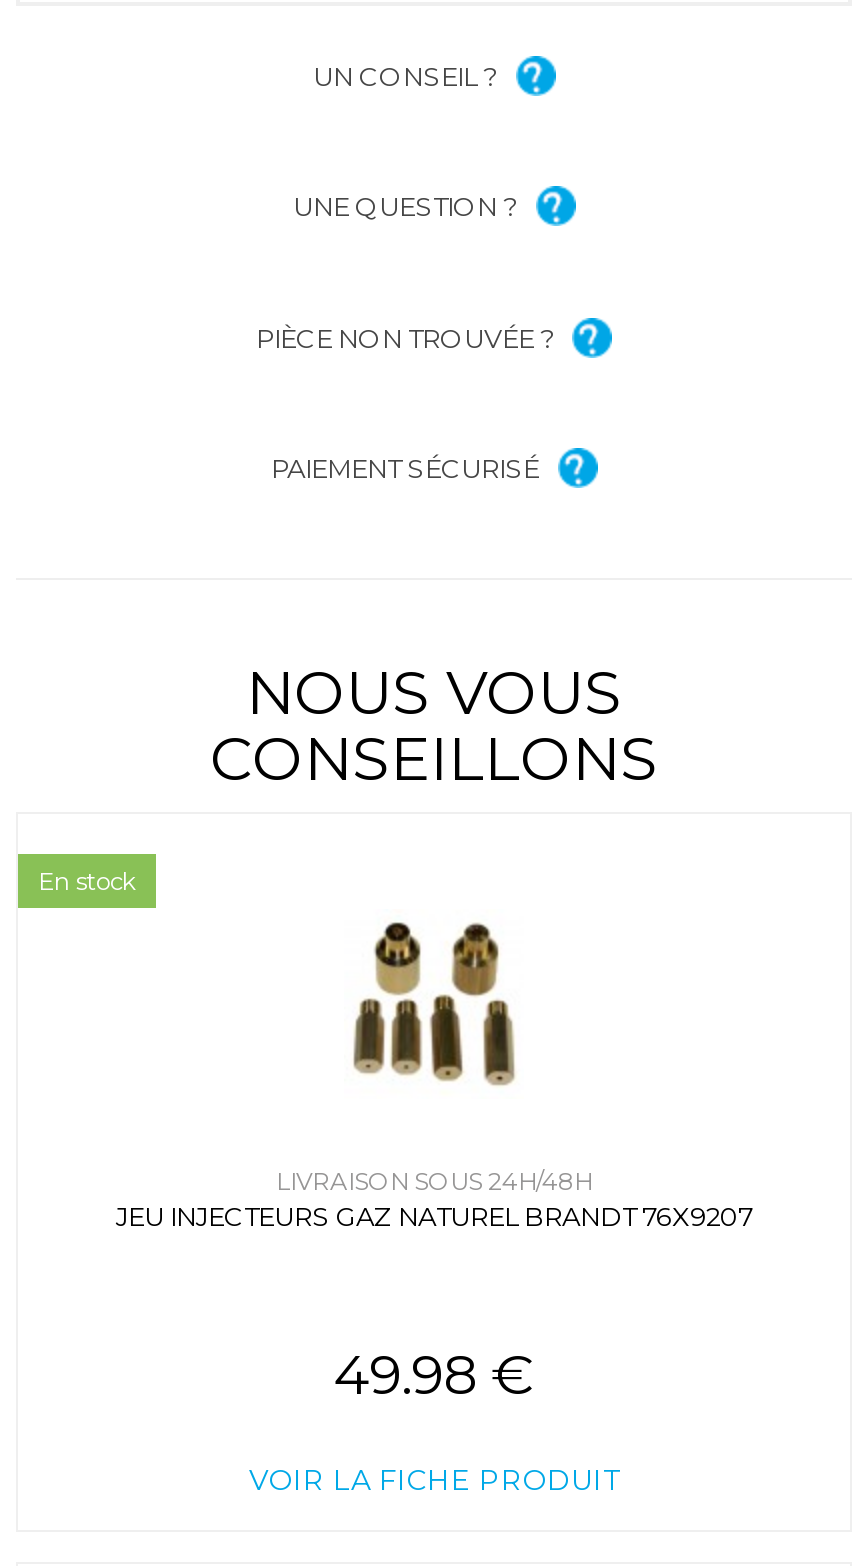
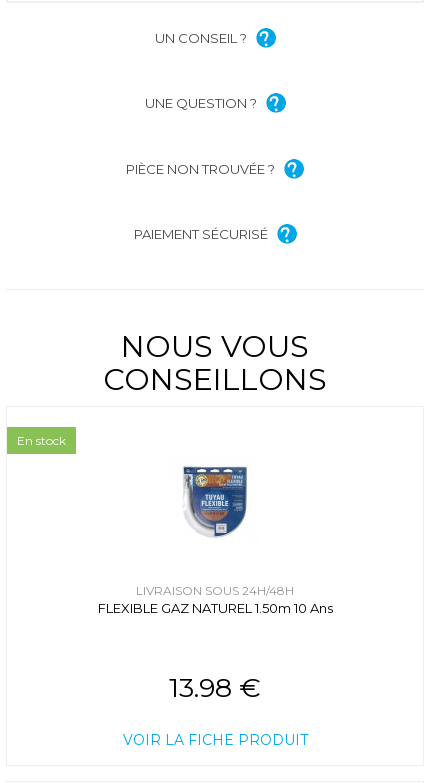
[352,920,516,1088] [image] -> [175,461,255,543] [image]
[116,1200,752,1232] JEU INJECTEURS GAZ NATUREL BRANDT 76X9207 -> [97,600,332,616] FLEXIBLE GAZ NATUREL 1.50m 10 Ans
[333,1342,535,1408] 49.98 € -> [169,671,261,704] 13.98 €

